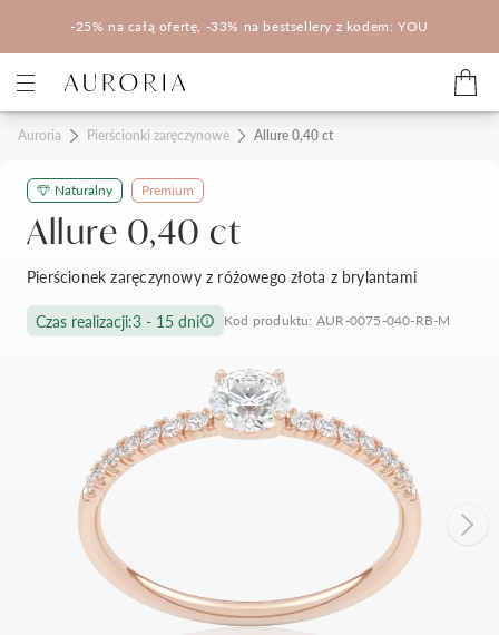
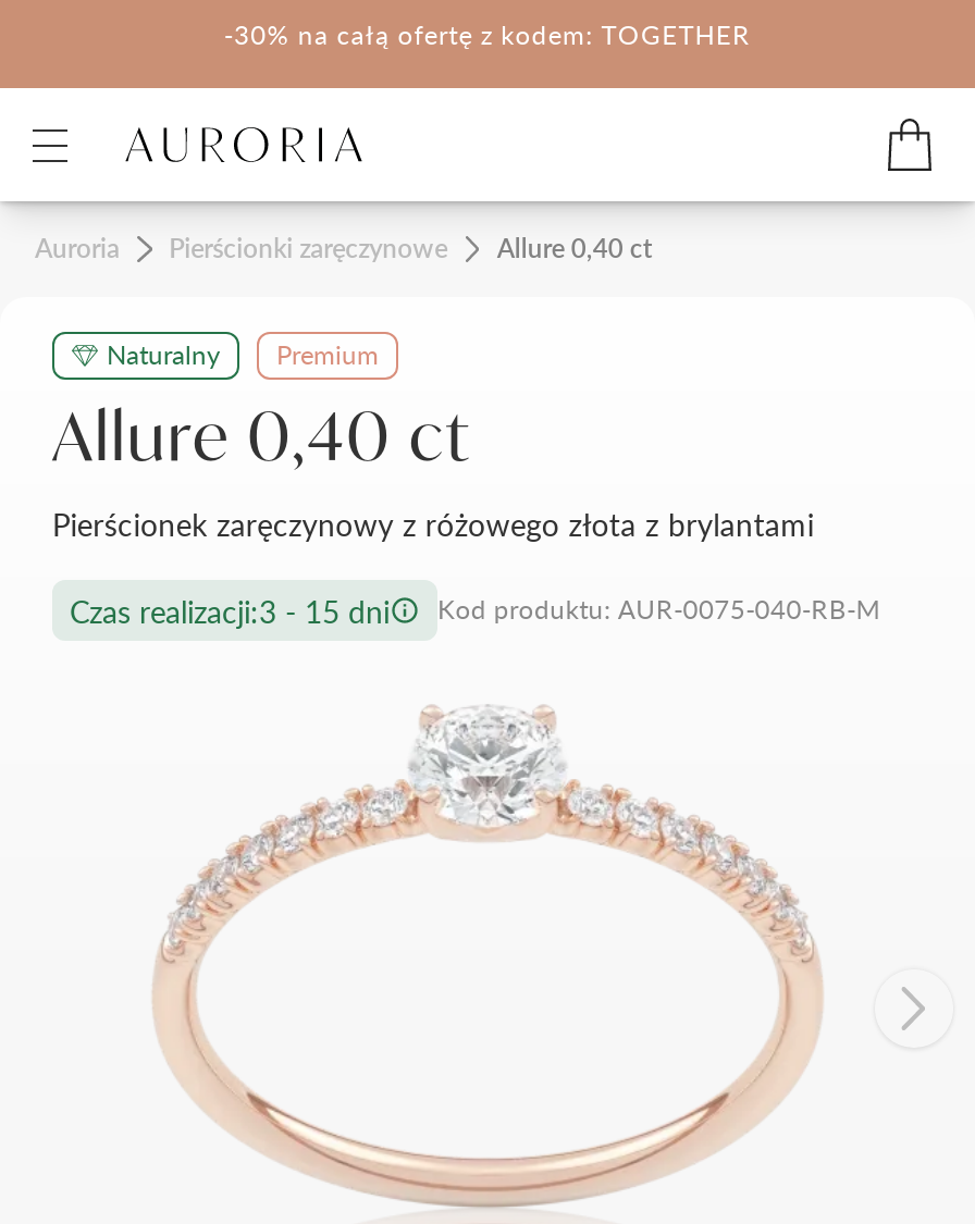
[70,17,429,36] -25% na całą ofertę, -33% na bestsellery z kodem: YOU -> [224,16,751,53] -30% na całą ofertę z kodem: TOGETHER

